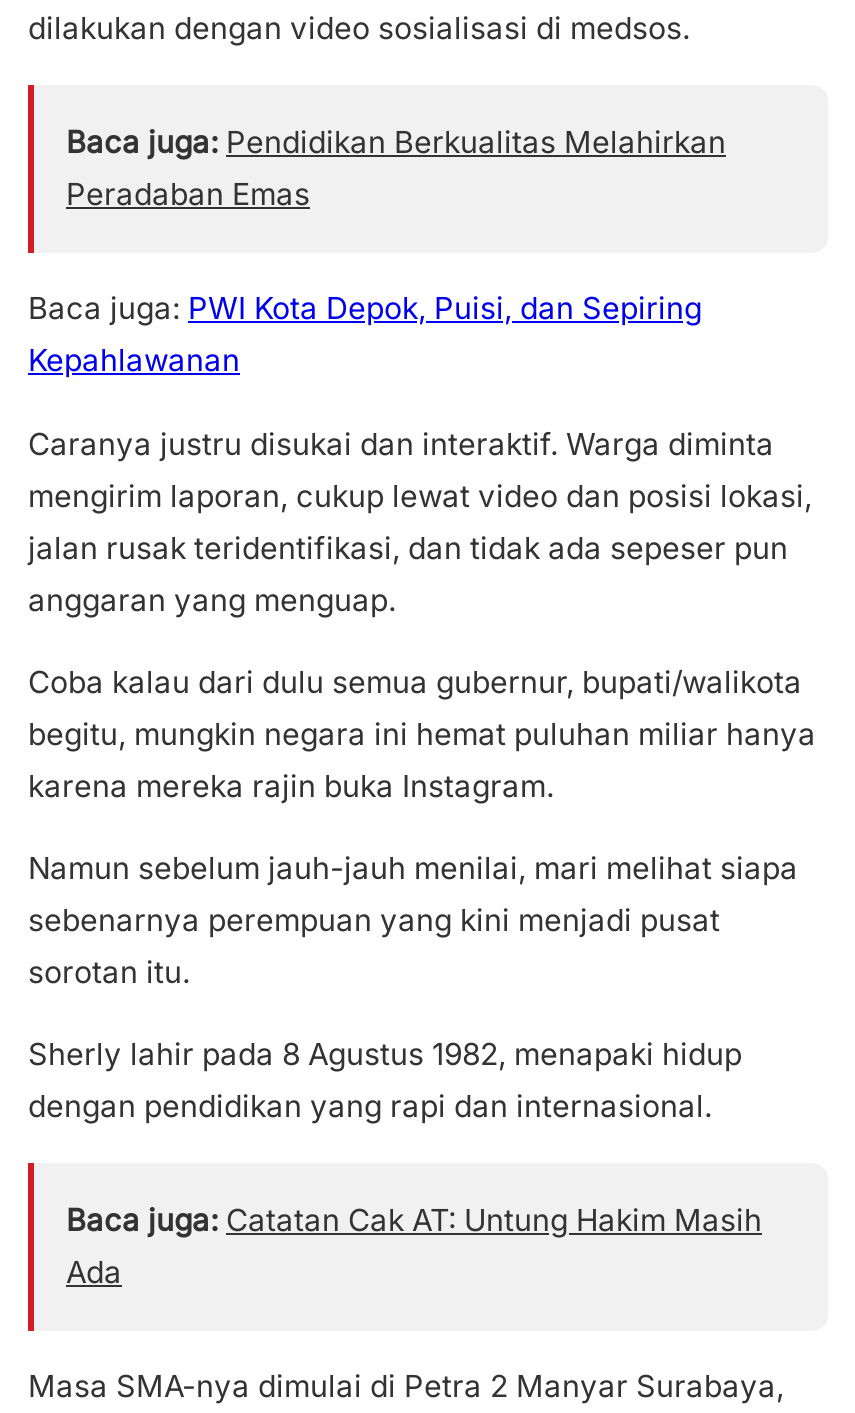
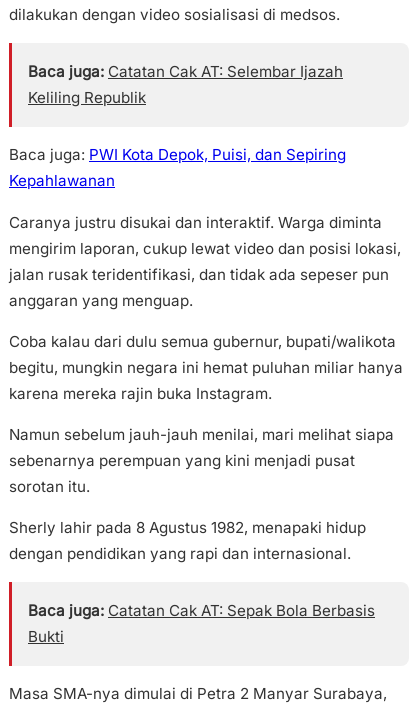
[66,123,726,213] Baca juga: Pendidikan Berkualitas Melahirkan | Peradaban Emas -> [28,62,343,107] Baca juga: Catatan Cak AT: Selembar Ijazah | Keliling Republik
[66,1201,762,1291] Baca juga: Catatan Cak AT: Untung Hakim Masih | Ada -> [28,601,375,646] Baca juga: Catatan Cak AT: Sepak Bola Berbasis | Bukti

